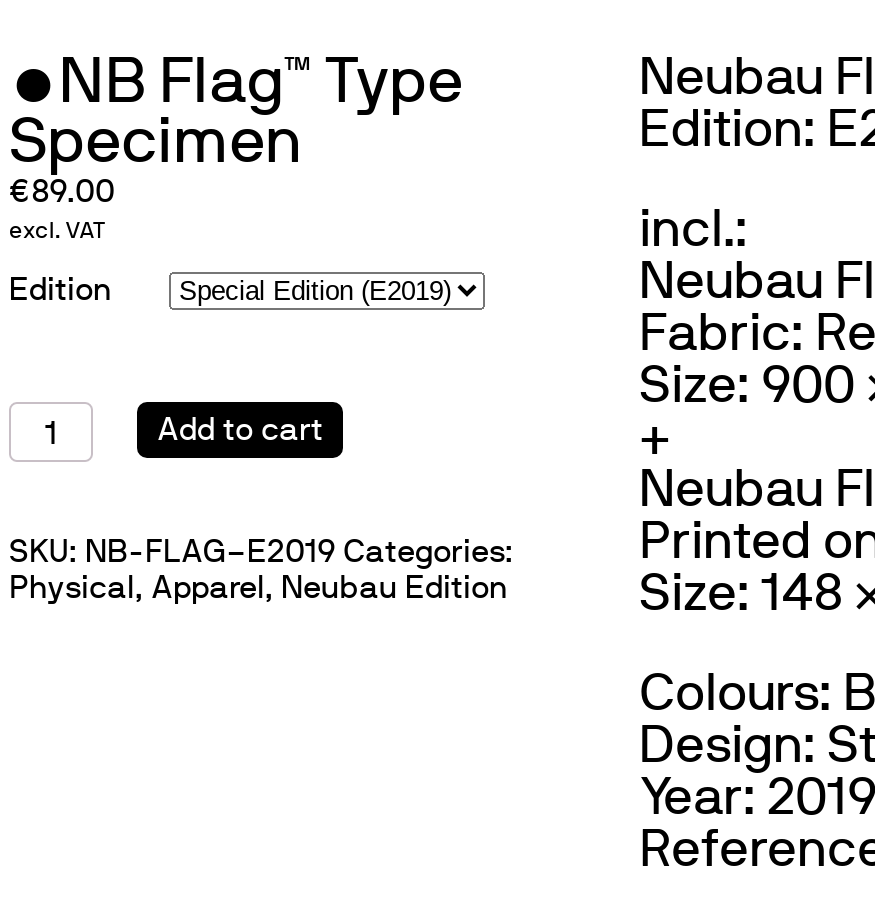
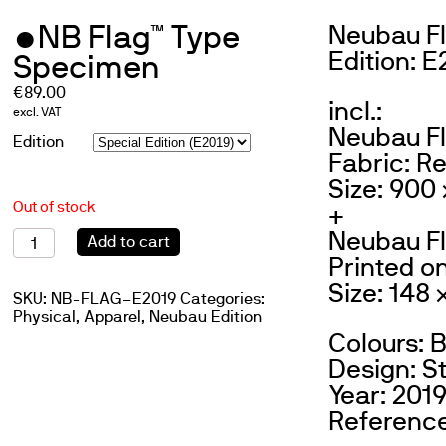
none -> [13,198,95,215] Out of stock
moved [157,410,323,448] -> [87,232,170,251]: Add to cart
moved [9,532,513,606] -> [13,289,265,326]: SKU: NB-FLAG–E2019 Categories: | Physical, Apparel, Neubau Edition

